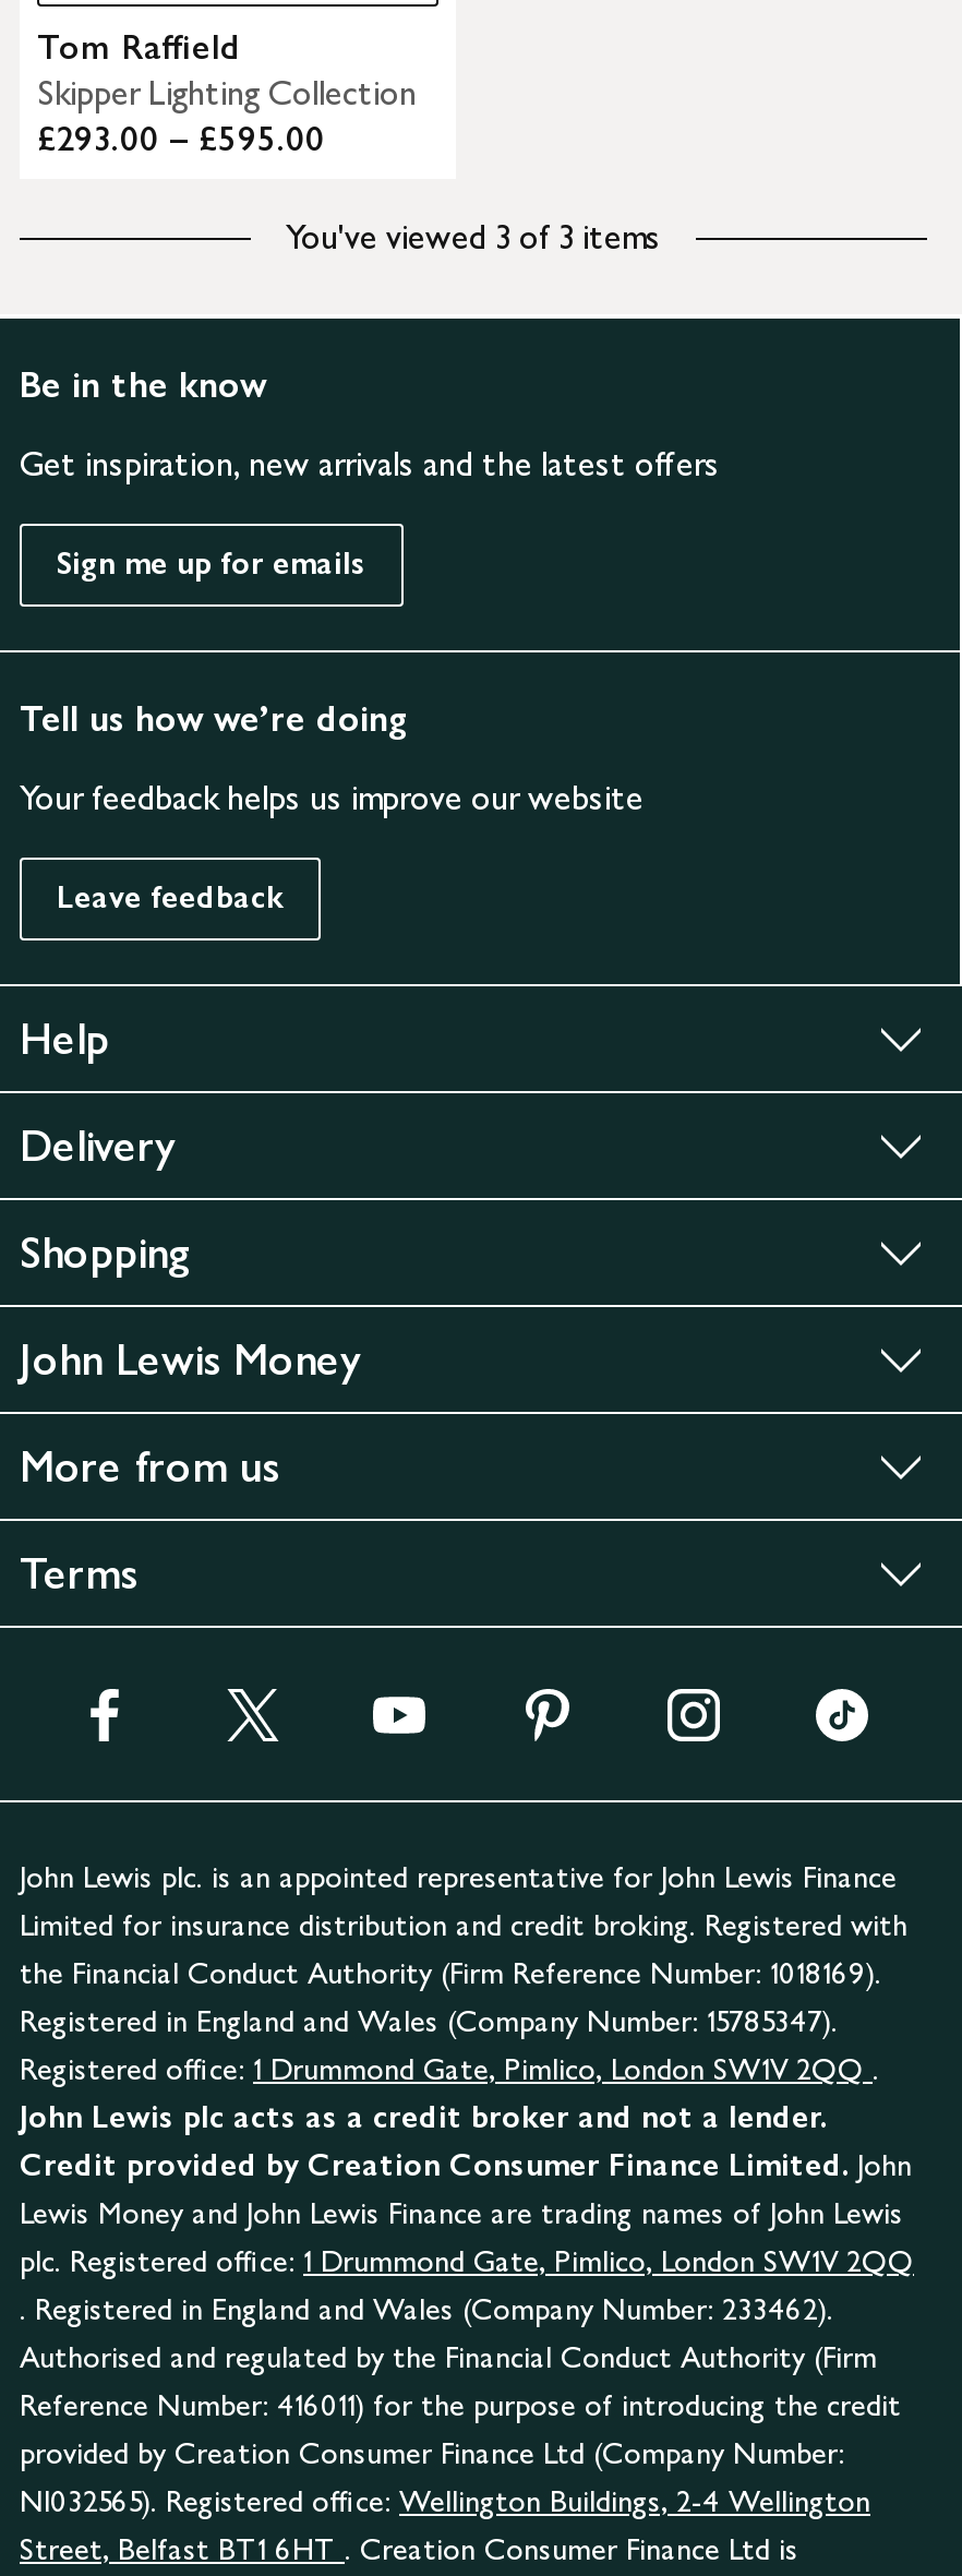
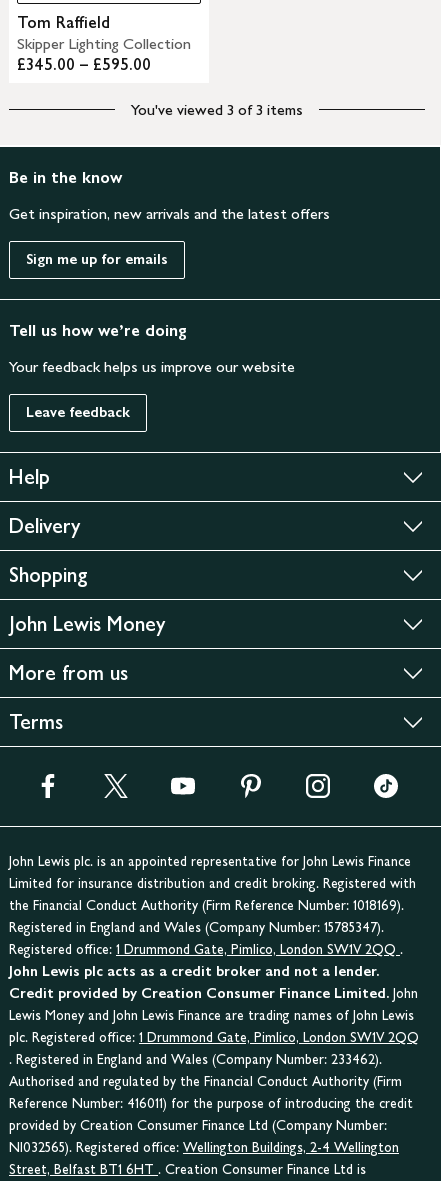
[37,118,325,160] £293.00 – £595.00 -> [17,55,151,74] £345.00 – £595.00

